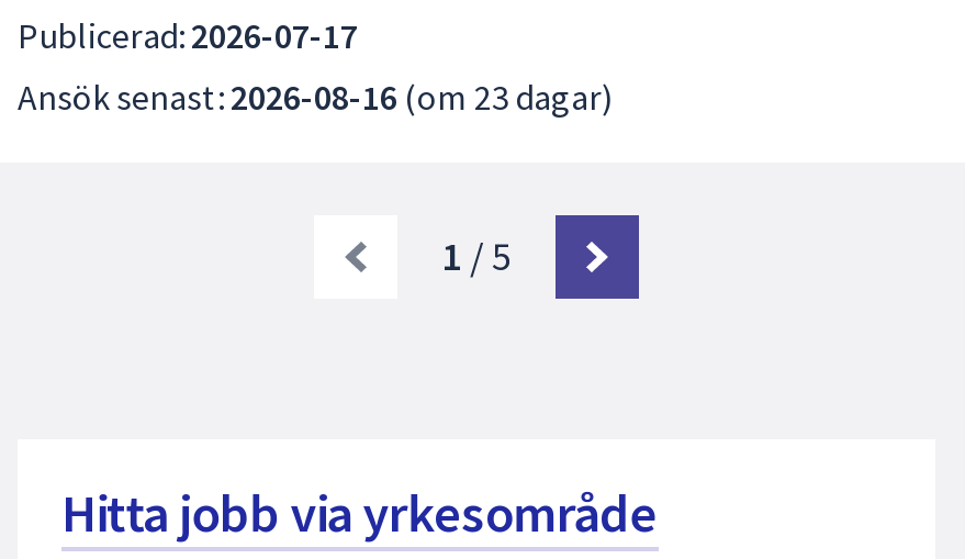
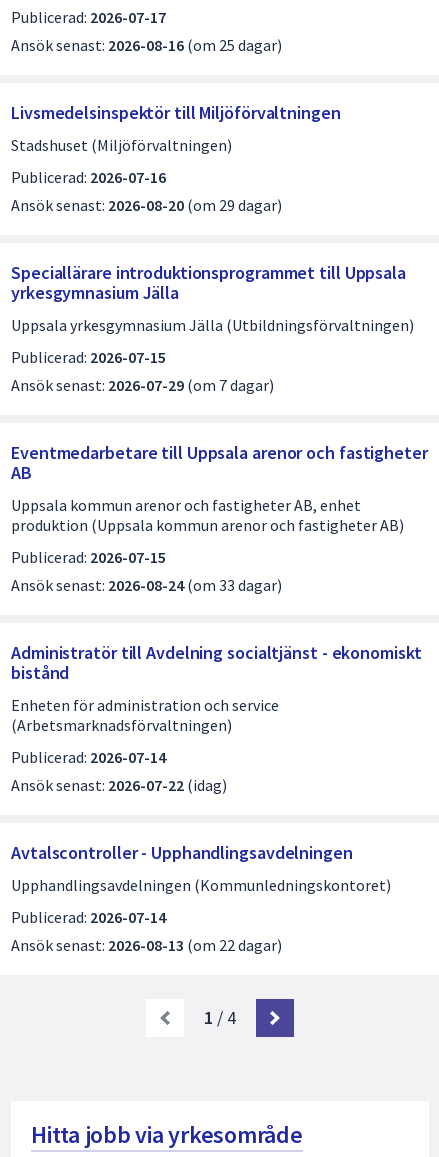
[18,75,613,281] Ansök senast: 2026-08-16 (om 23 dagar) | 1 / 5 -> [11,35,428,1029] Ansök senast: 2026-08-16 (om 25 dagar) | Livsmedelsinspektör till Miljöförvaltningen | Stadshuset (Miljöförvaltningen) | Publicerad: 2026-07-16 | Ansök senast: 2026-08-20 (om 29 dagar) | Speciallärare introduktionsprogrammet till Uppsala | yrkesgymnasium Jälla | Uppsala yrkesgymnasium Jälla (Utbildningsförvaltningen) | Publicerad: 2026-07-15 | Ansök senast: 2026-07-29 (om 7 dagar) | Eventmedarbetare till Uppsala arenor och fastigheter | AB | Uppsala kommun arenor och fastigheter AB, enhet | produktion (Uppsala kommun arenor och fastigheter AB) | Publicerad: 2026-07-15 | Ansök senast: 2026-08-24 (om 33 dagar) | Administratör till Avdelning socialtjänst - ekonomiskt | bistånd | Enheten för administration och service | (Arbetsmarknadsförvaltningen) | Publicerad: 2026-07-14 | Ansök senast: 2026-07-22 (idag) | Avtalscontroller - Upphandlingsavdelningen | Upphandlingsavdelningen (Kommunledningskontoret) | Publicerad: 2026-07-14 | Ansök senast: 2026-08-13 (om 22 dagar) | 1 / 4

